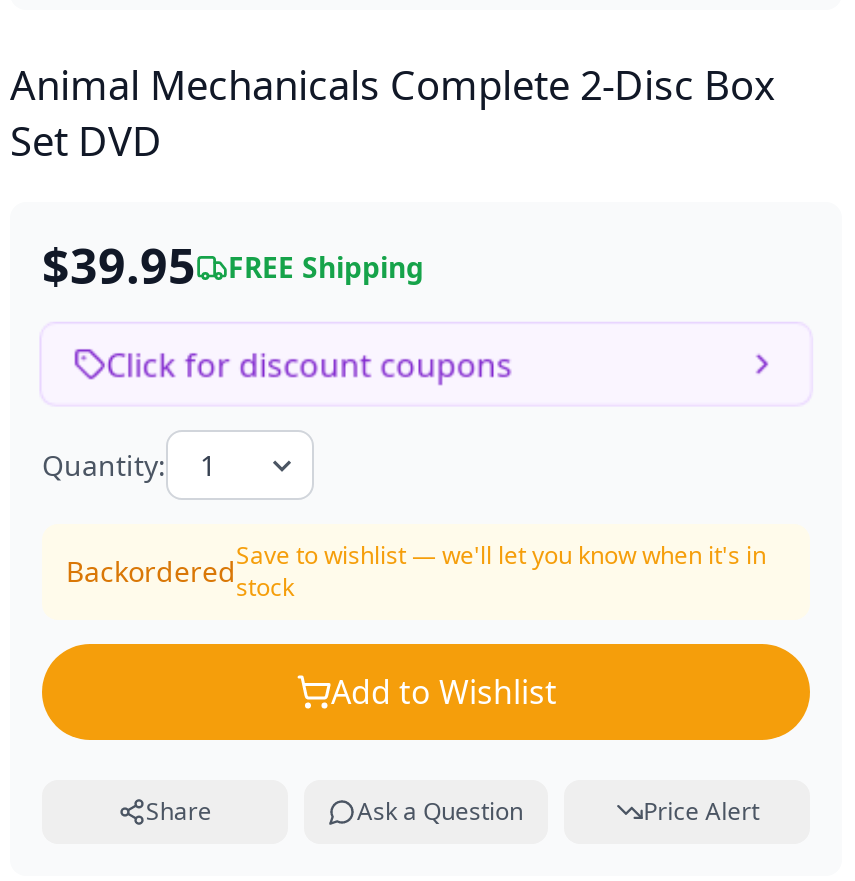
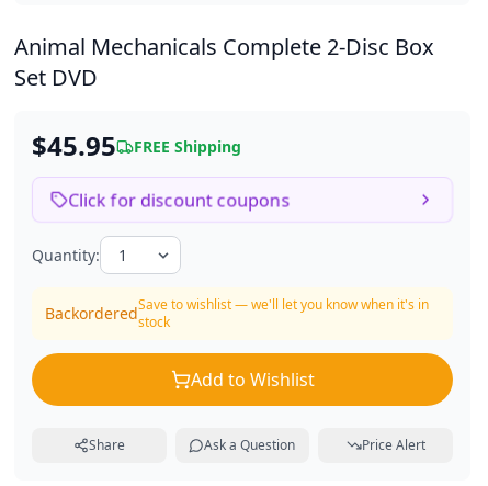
[42,232,424,298] $39.95 FREE Shipping -> [32,127,241,163] $45.95 FREE Shipping

